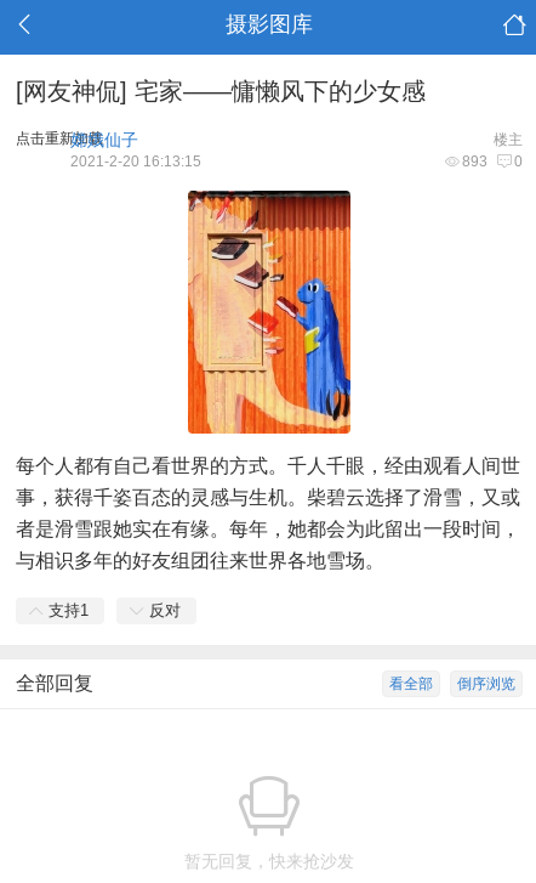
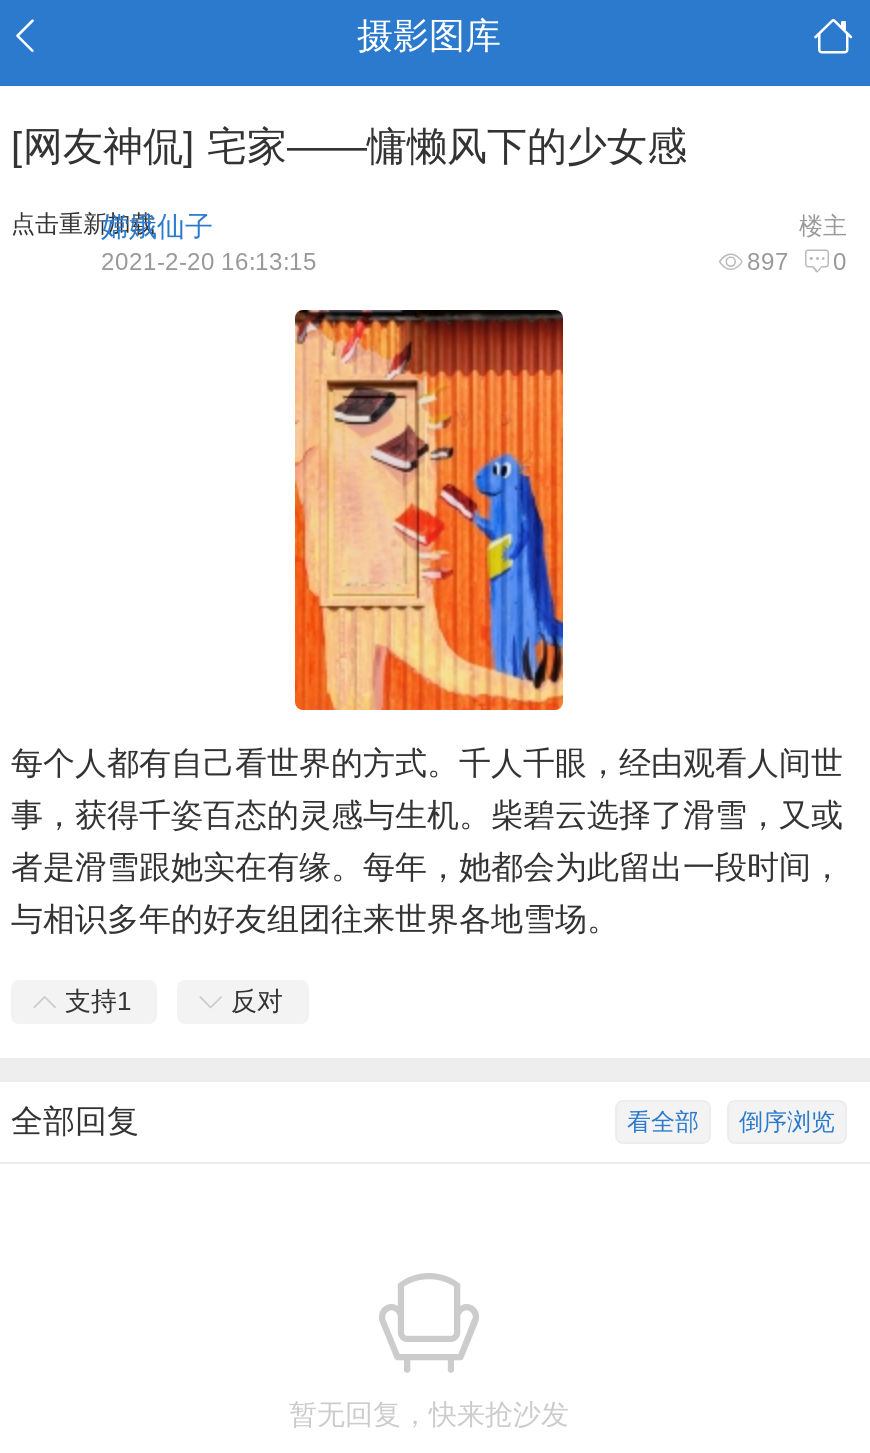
[462,153,523,170] 893 0 -> [747,248,847,276] 897 0

